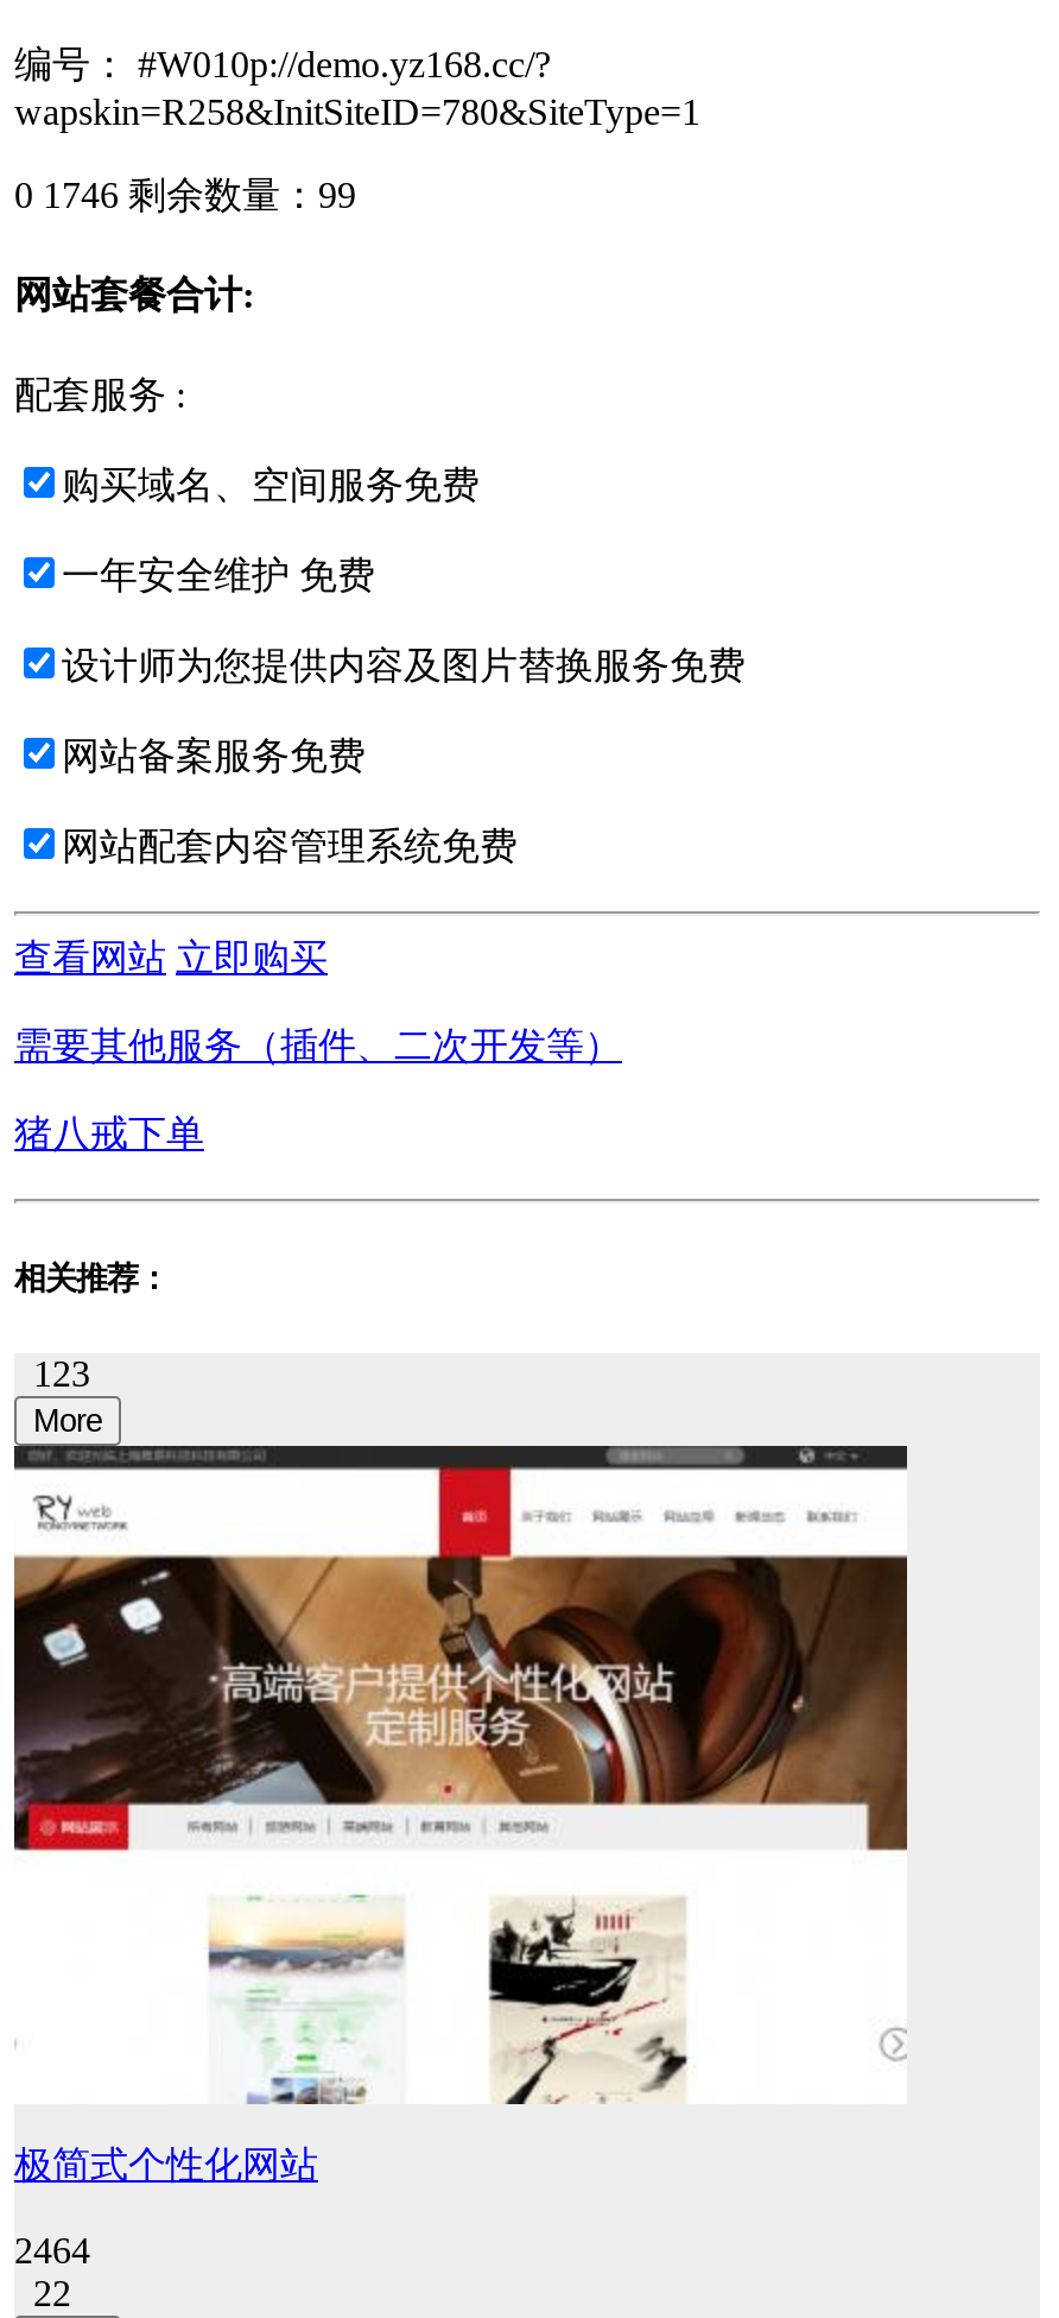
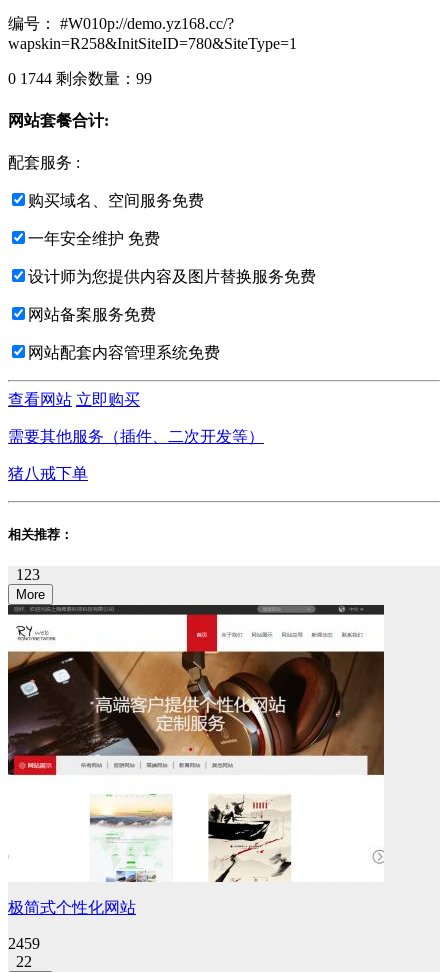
[14,174,356,215] 0 1746 剩余数量：99 -> [8,70,152,87] 0 1744 剩余数量：99
[14,2230,90,2270] 2464 -> [8,935,40,952] 2459

